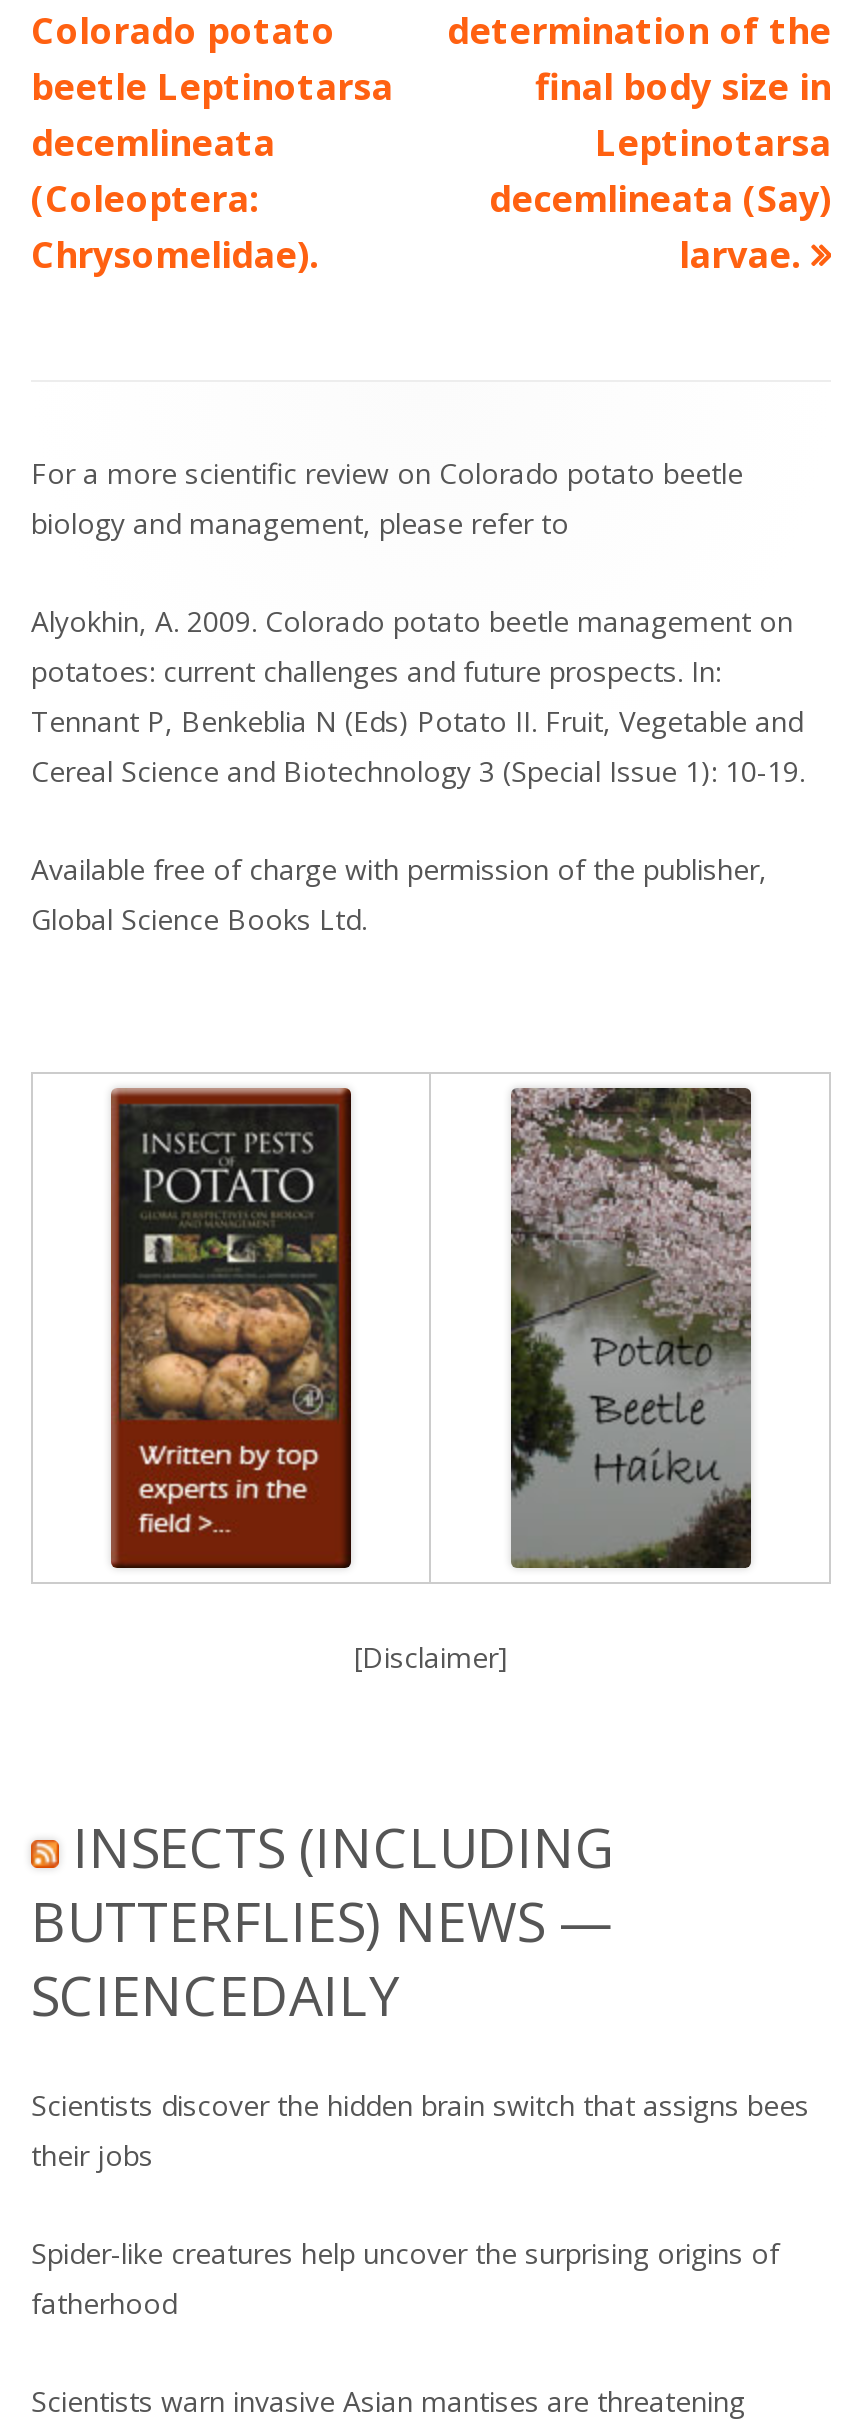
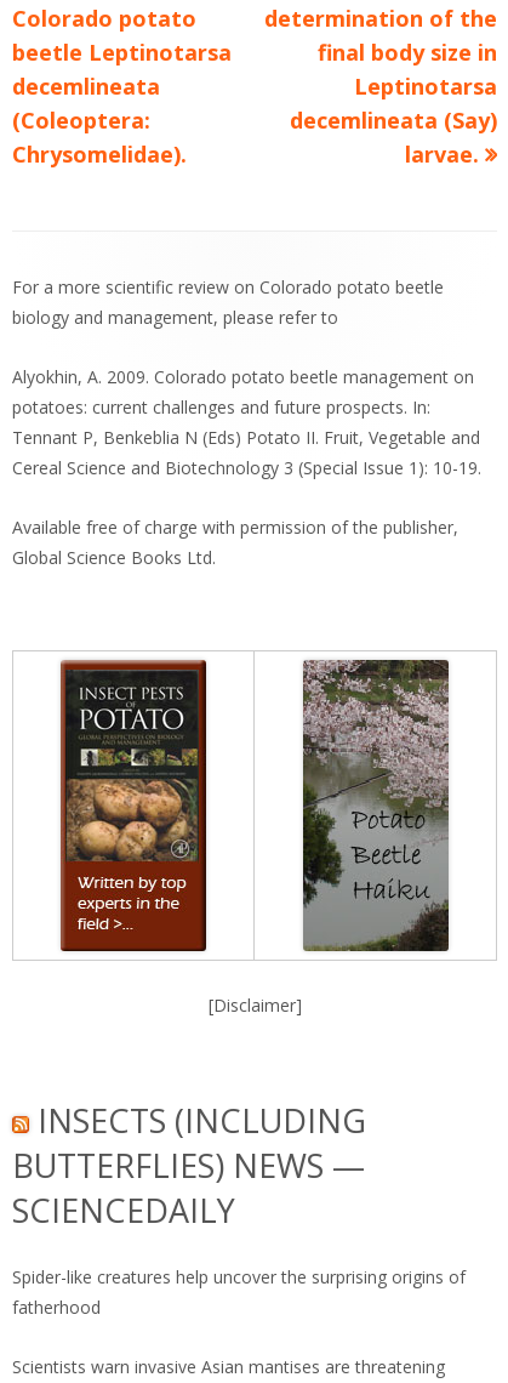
[31,2086,809,2174] Scientists discover the hidden brain switch that assigns bees | their jobs -> none

